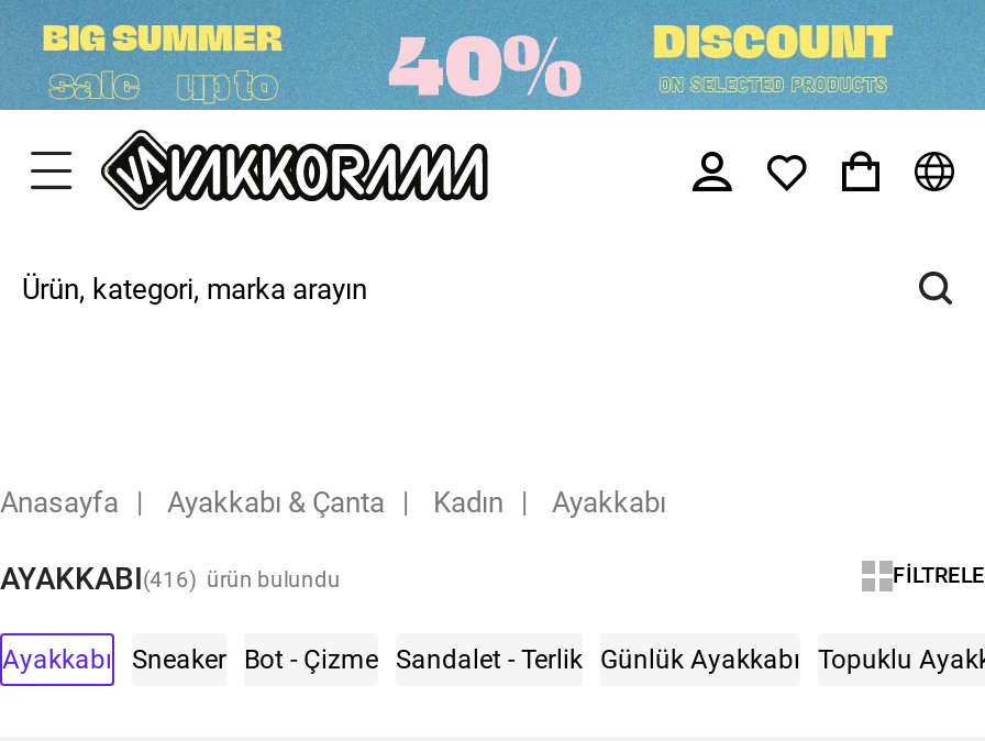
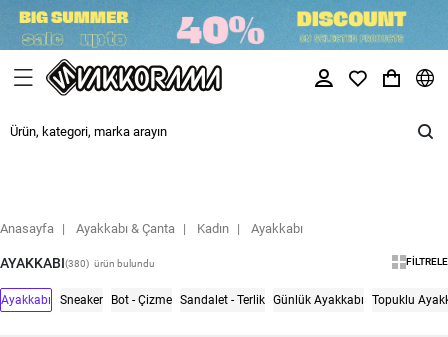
[0,561,341,596] AYAKKABI(416) ürün bulundu -> [0,255,155,271] AYAKKABI(380) ürün bulundu

